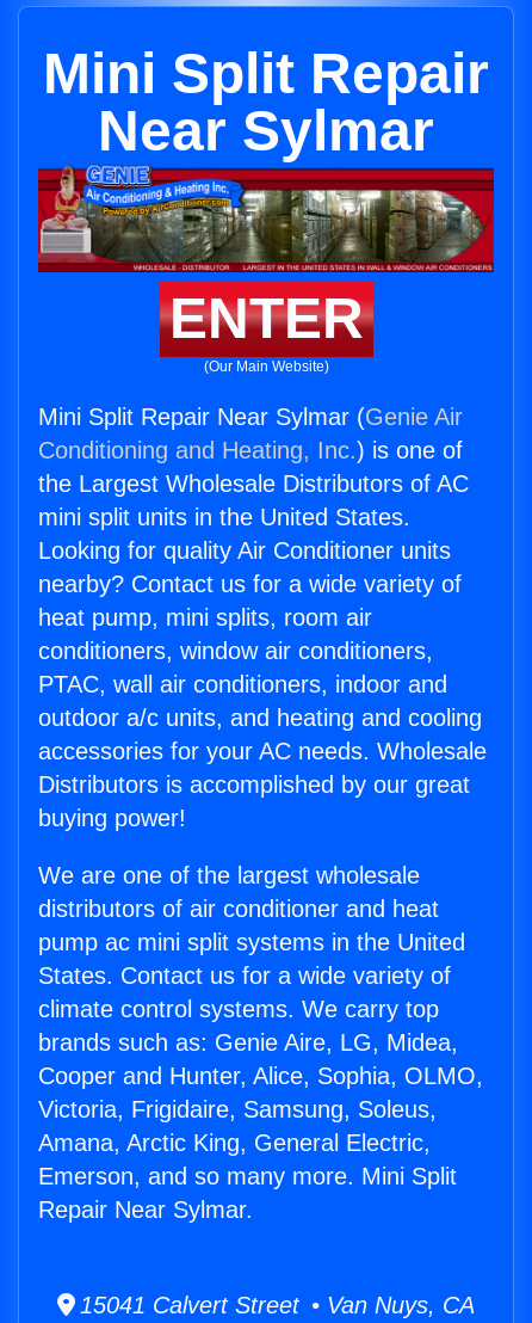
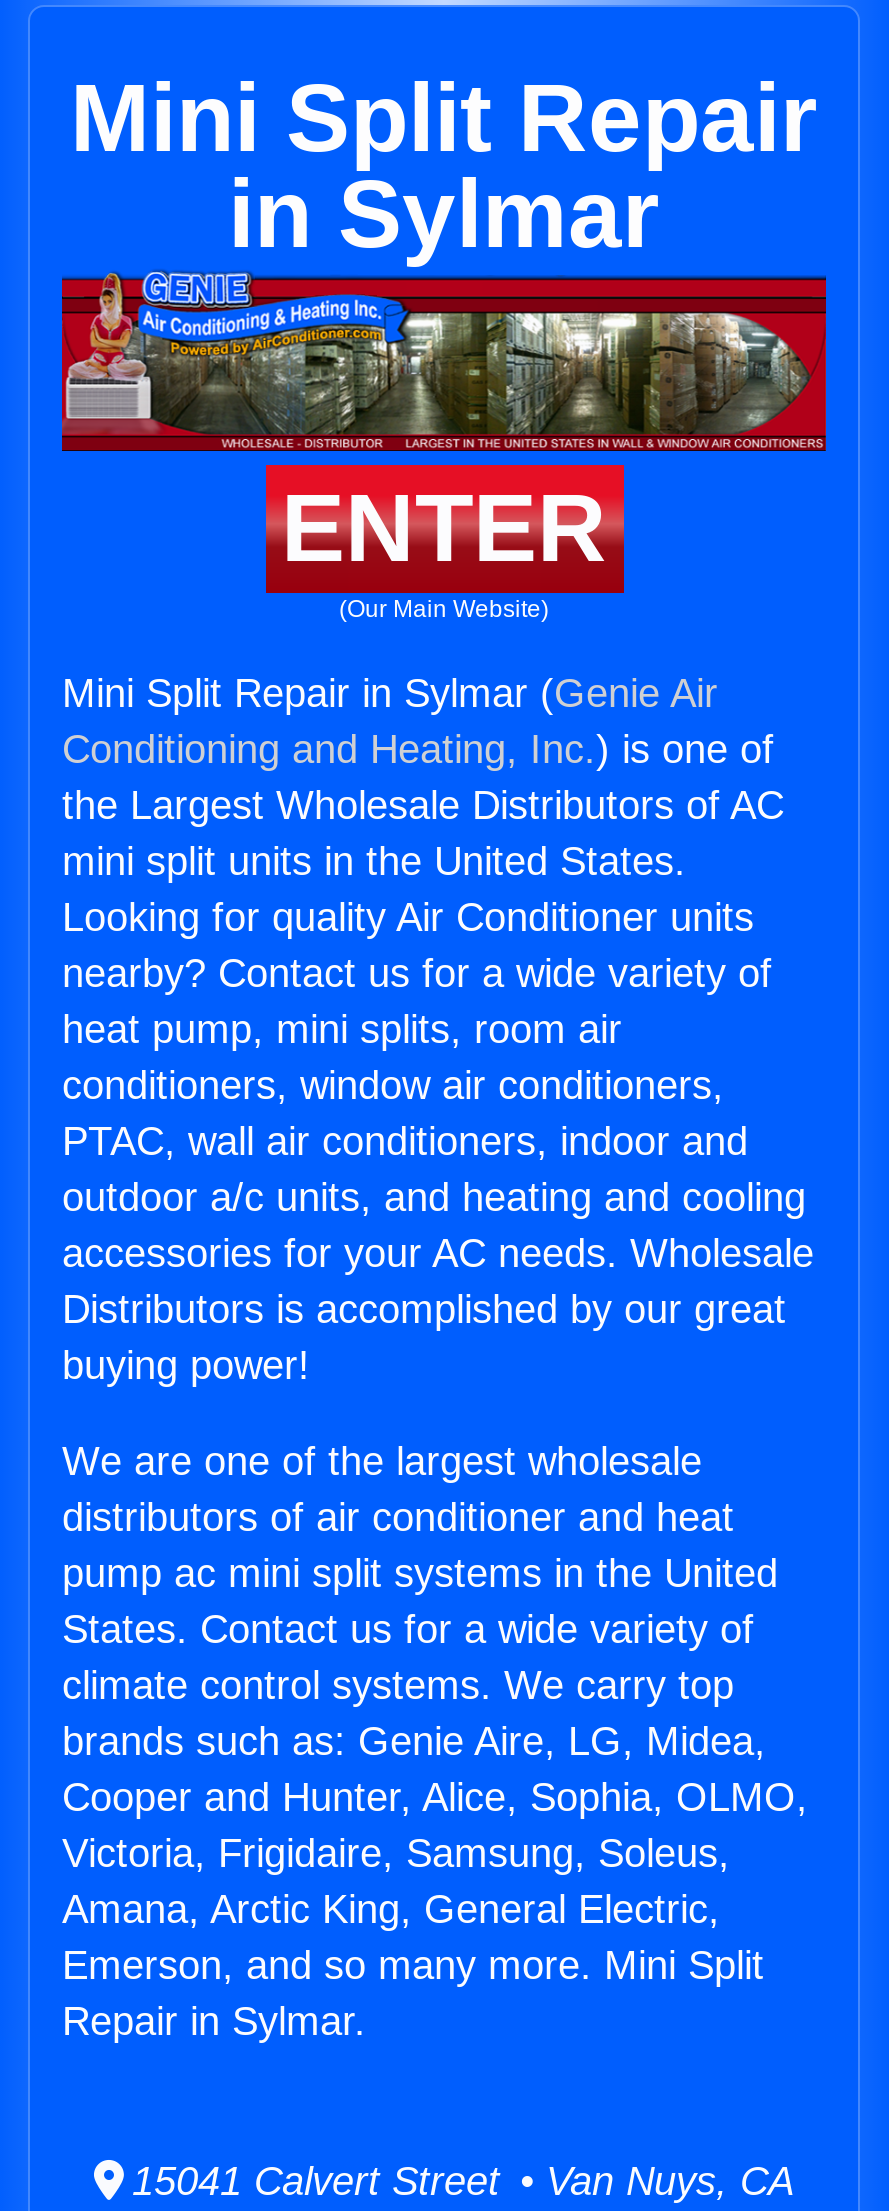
[98,99,434,162] Near Sylmar -> [228,161,660,267] in Sylmar
[38,404,463,430] Mini Split Repair Near Sylmar (Genie Air -> [62,671,718,715] Mini Split Repair in Sylmar (Genie Air
[38,1197,253,1223] Repair Near Sylmar. -> [62,1999,366,2043] Repair in Sylmar.

